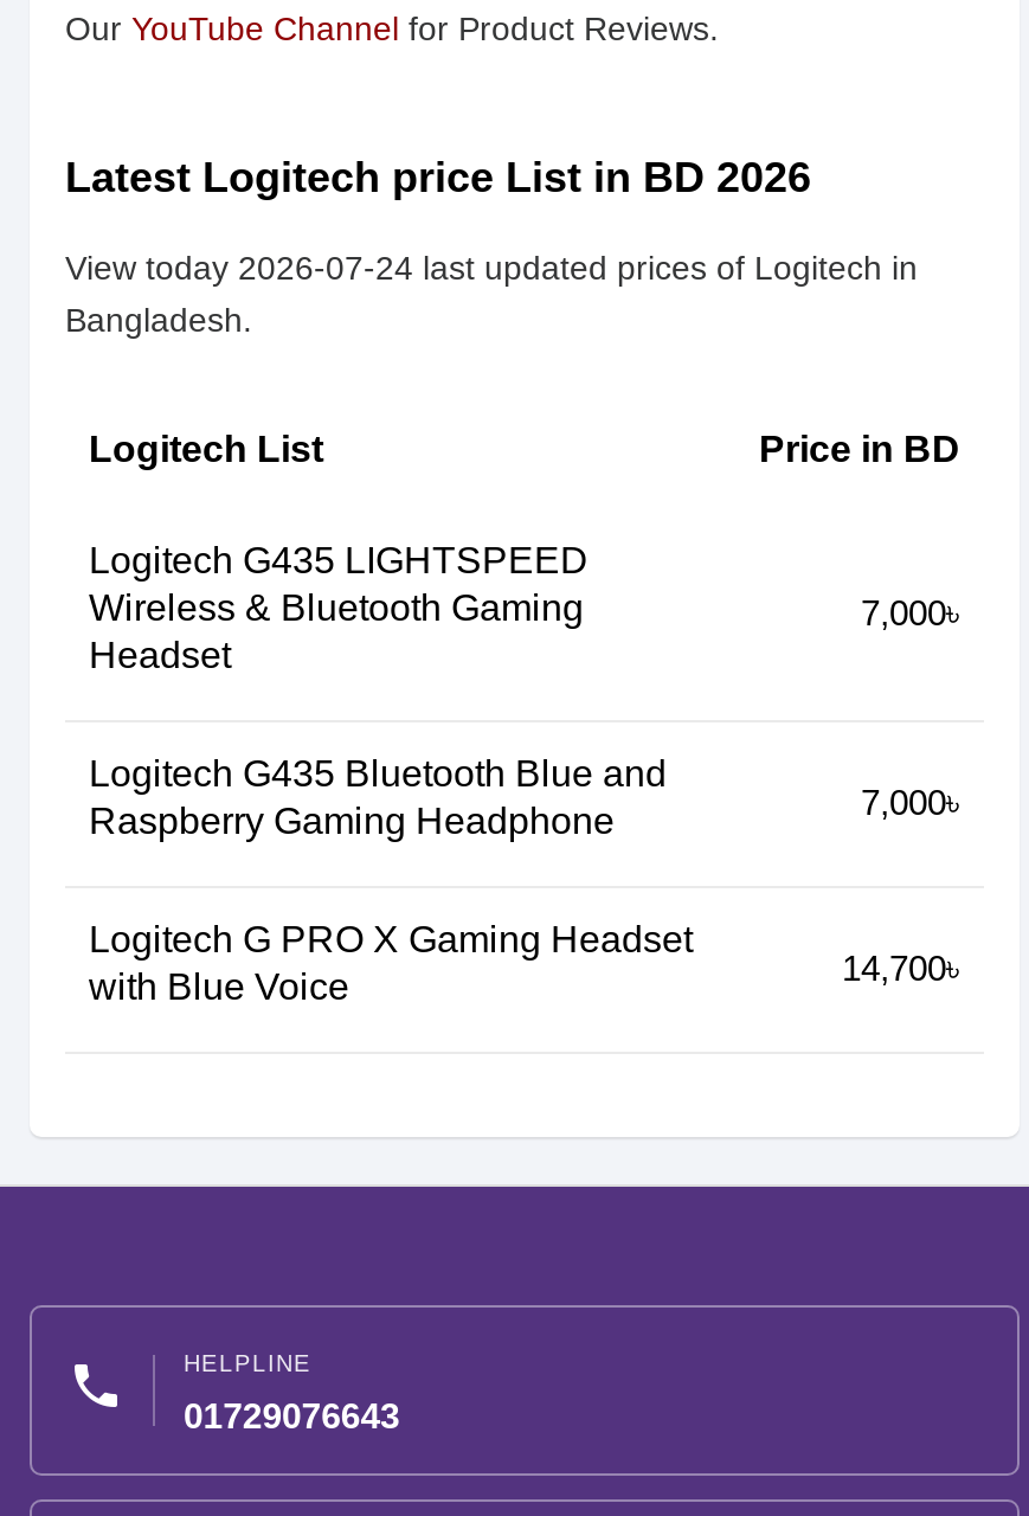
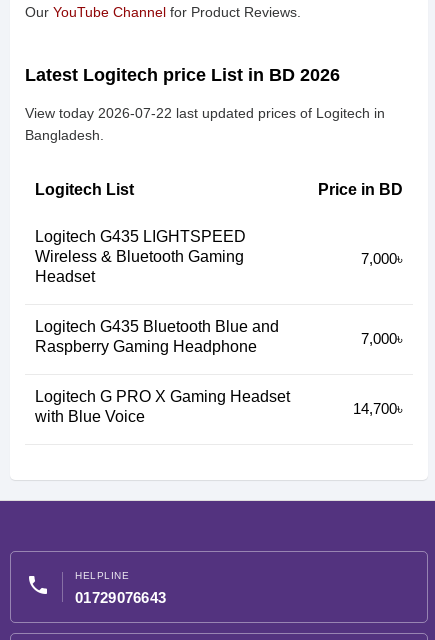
[65,249,918,287] View today 2026-07-24 last updated prices of Logitech in -> [25,105,385,121] View today 2026-07-22 last updated prices of Logitech in

